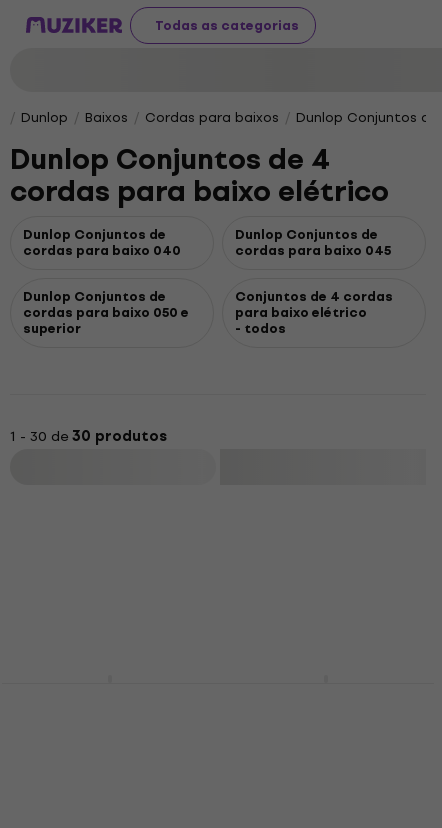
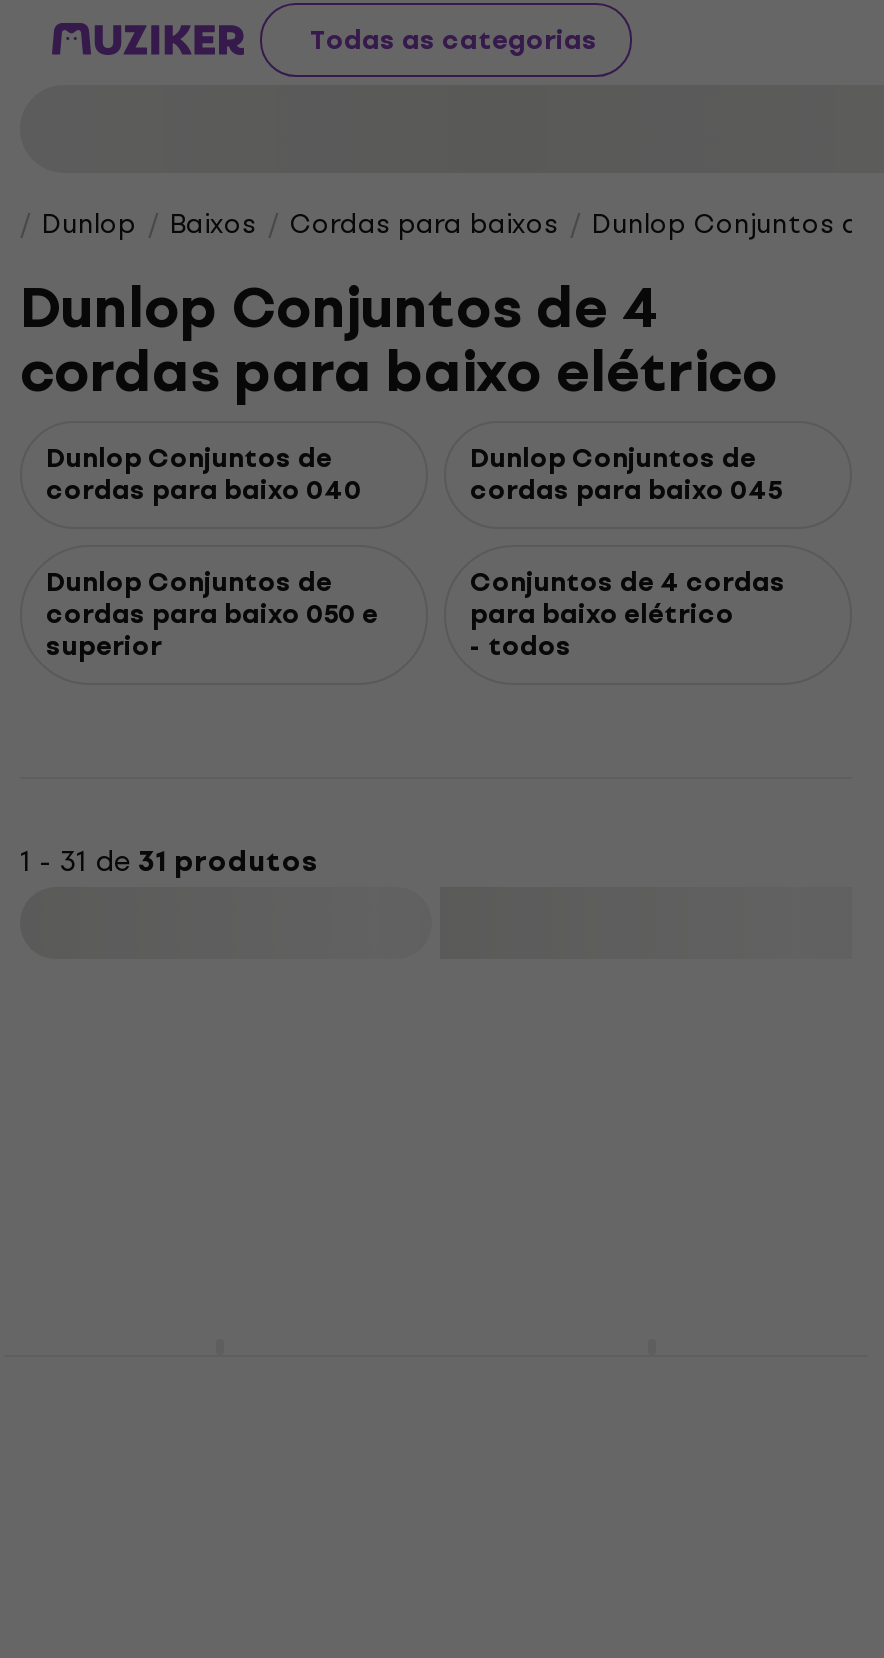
[10,425,167,448] 1 - 30 de 30 produtos -> [20,839,318,885] 1 - 31 de 31 produtos

